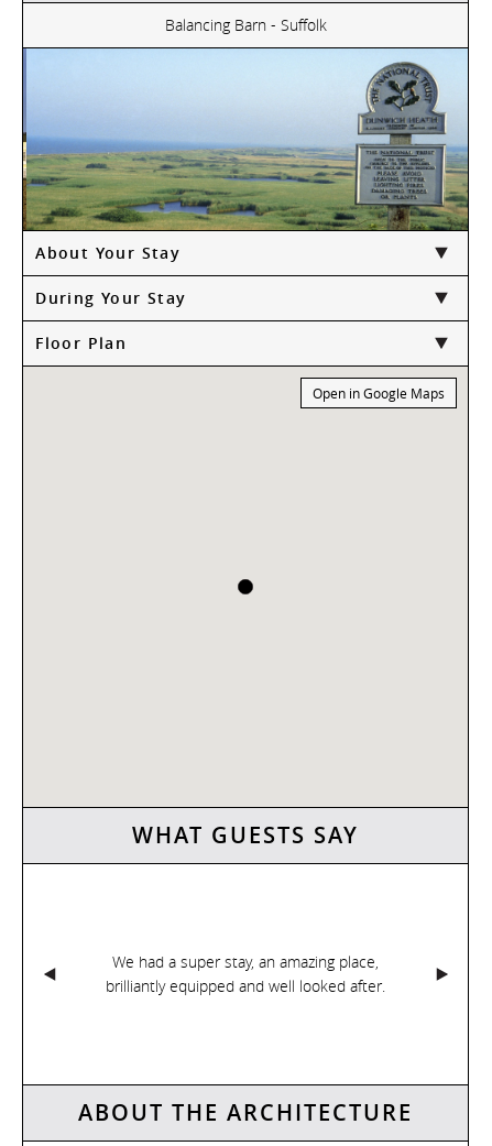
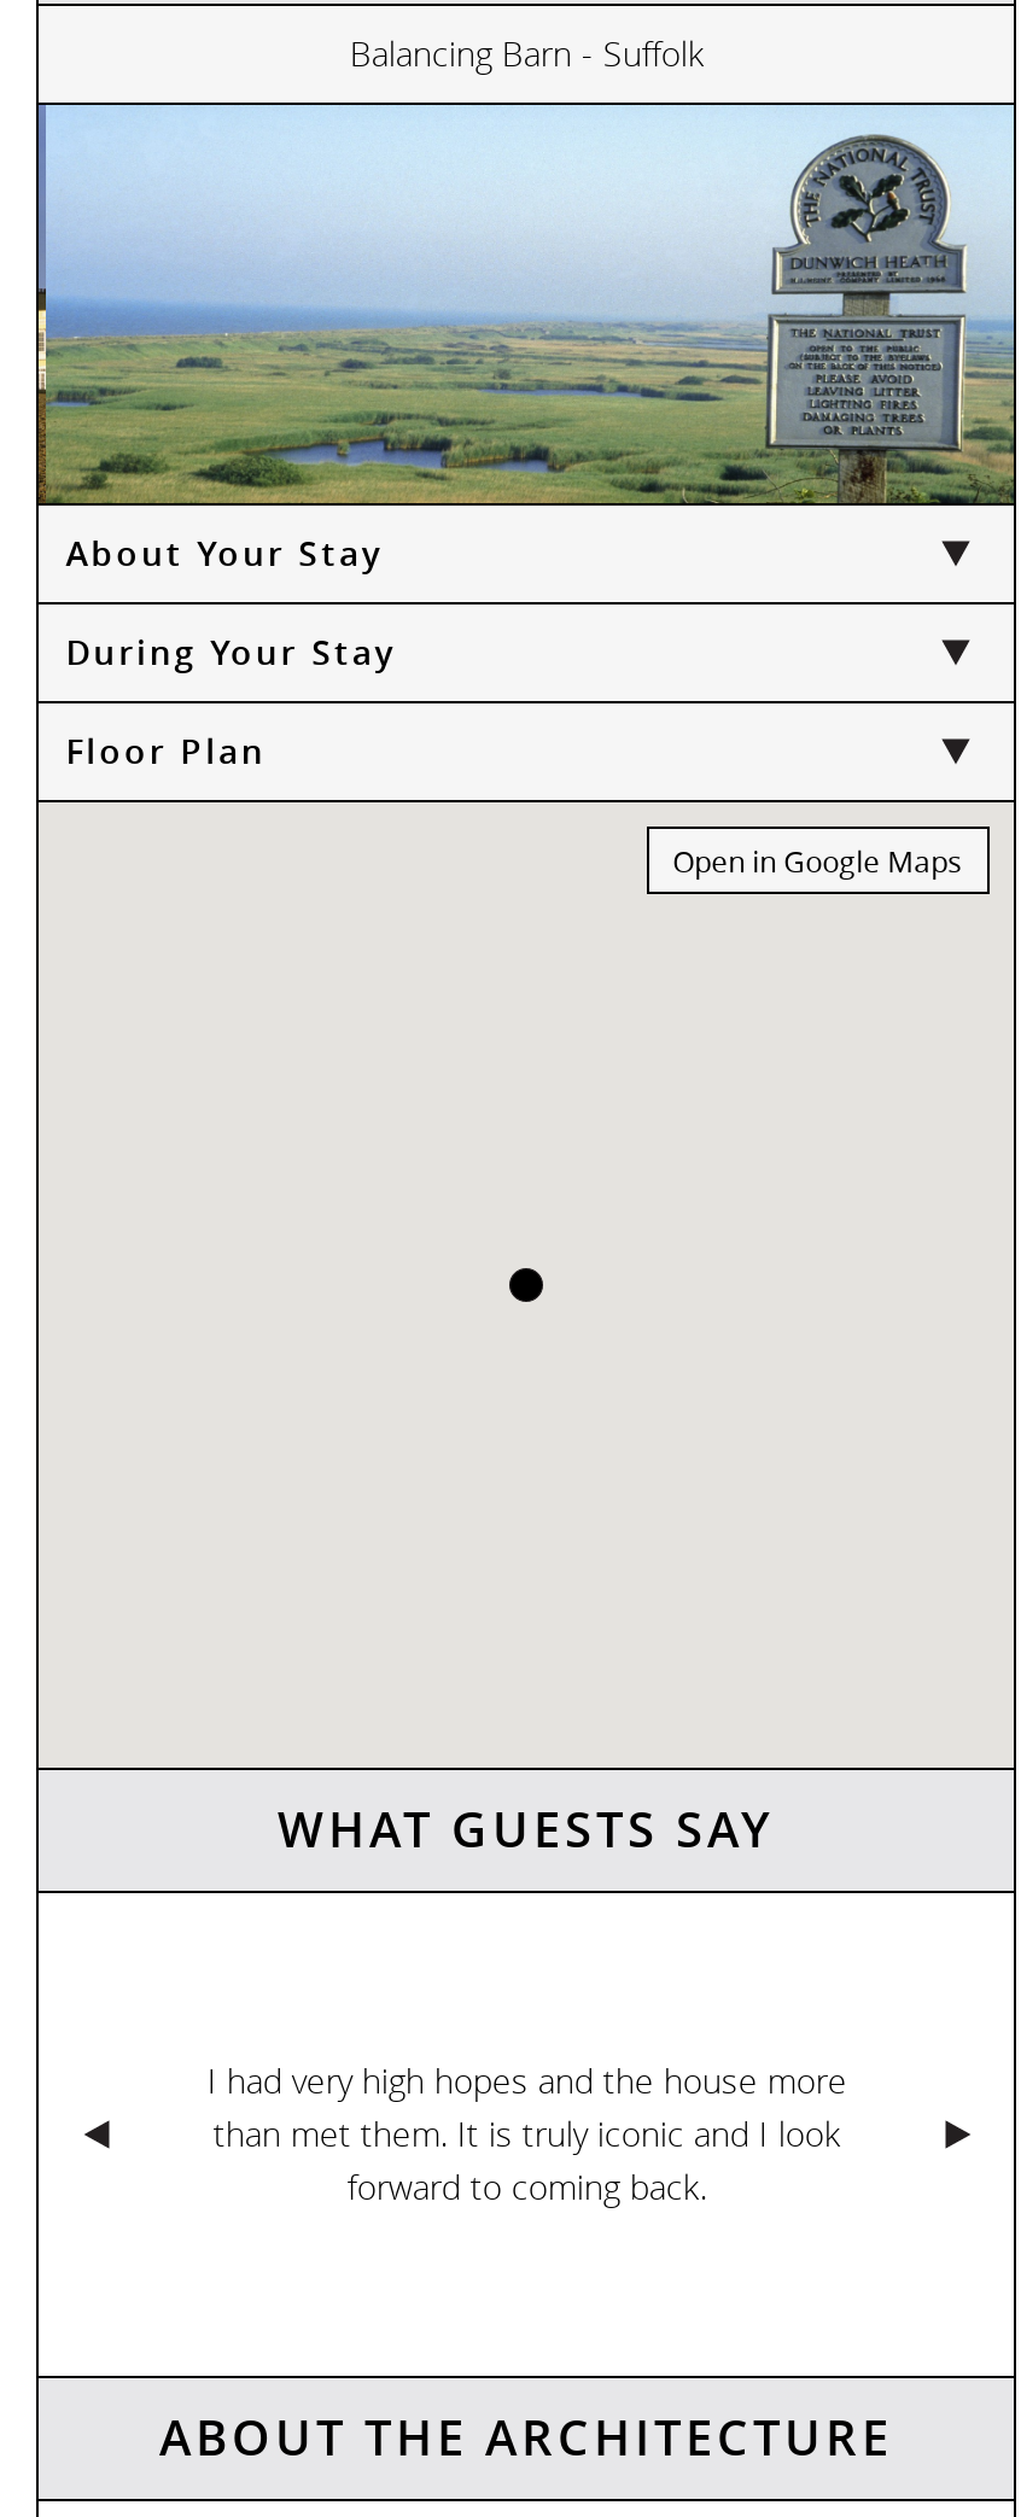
[106,951,386,996] We had a super stay, an amazing place, | brilliantly equipped and well looked after. -> [207,2056,847,2208] I had very high hopes and the house more | than met them. It is truly iconic and I look | forward to coming back.

